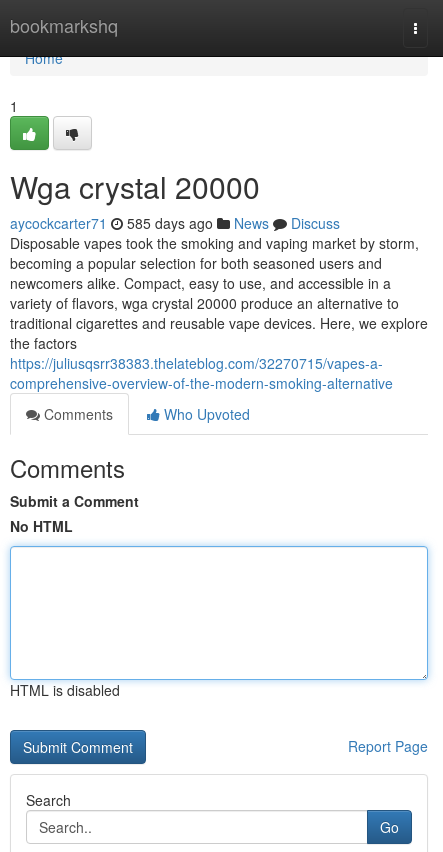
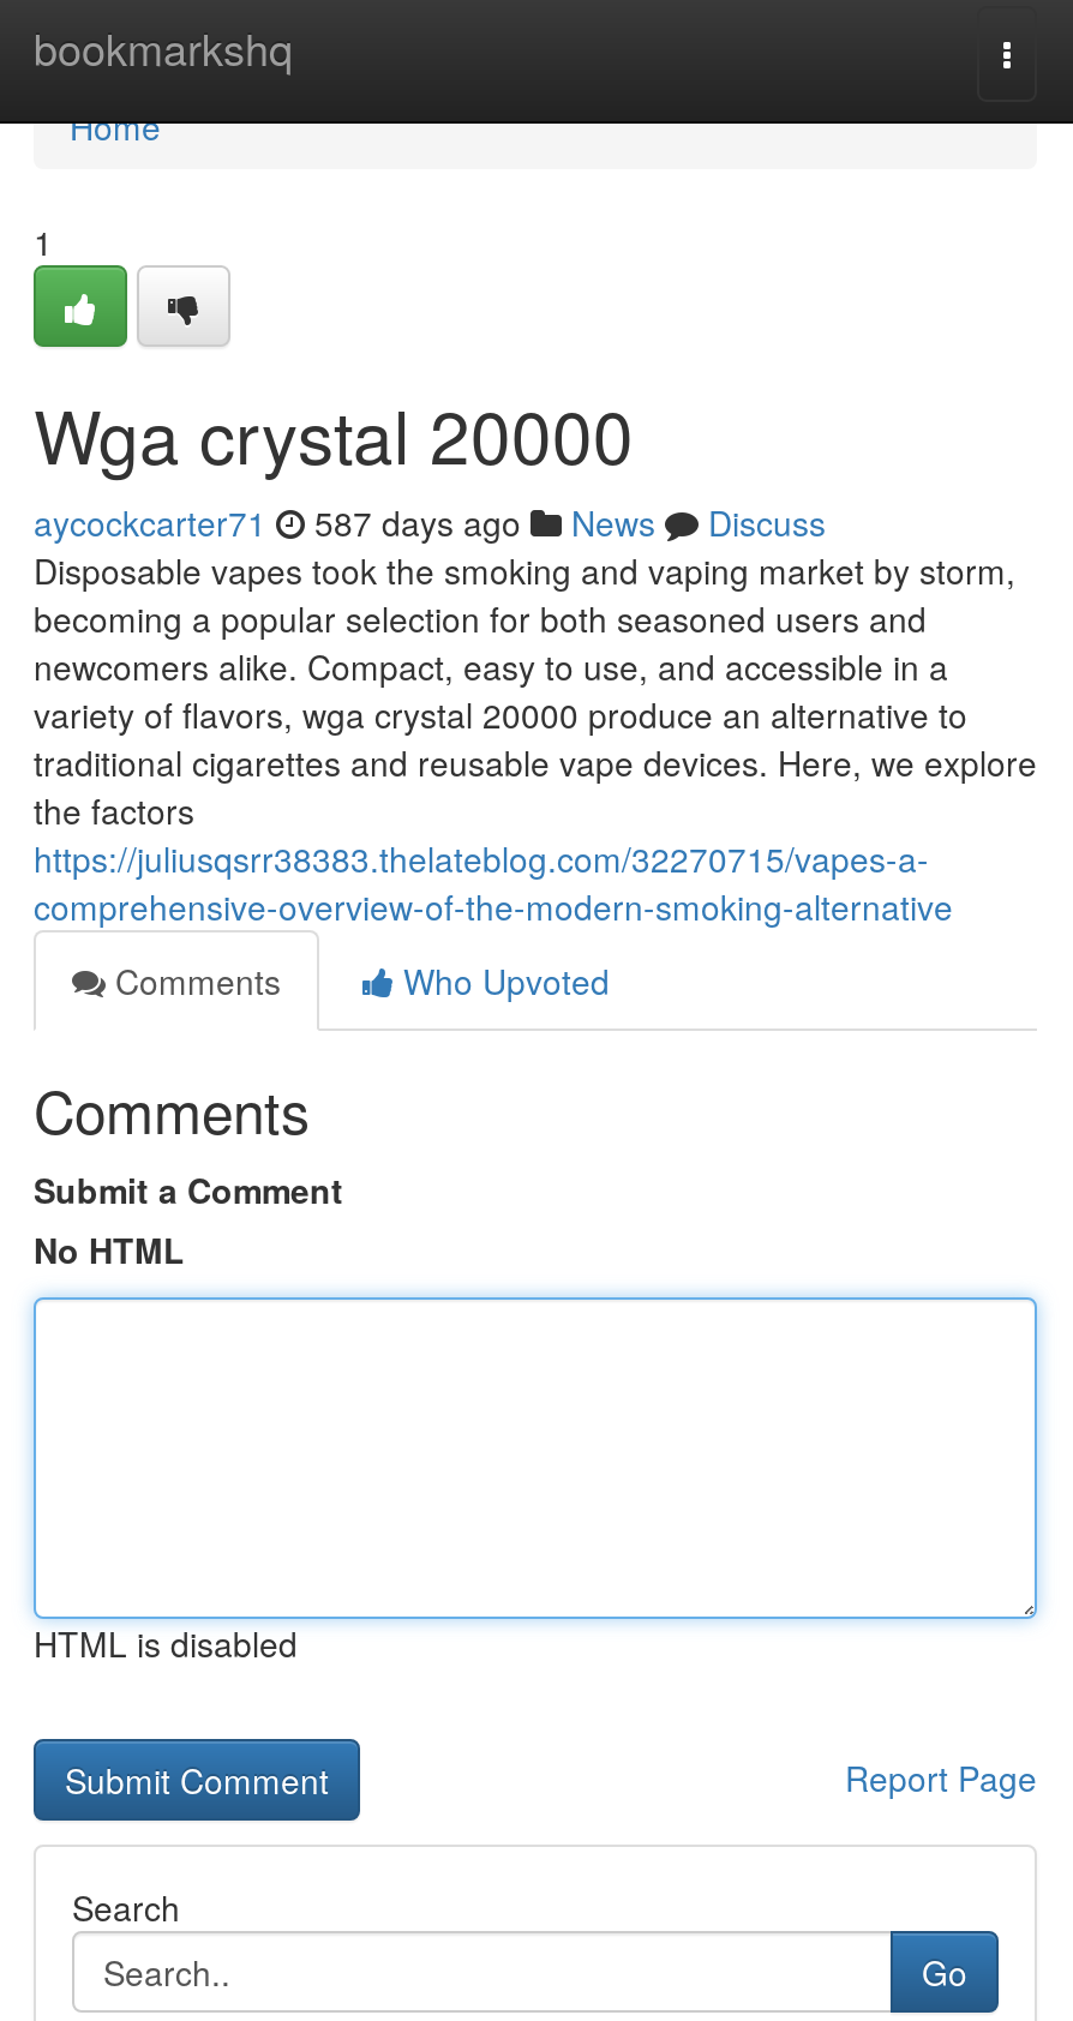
[10,213,340,233] aycockcarter71 585 days ago News Discuss -> [34,498,826,546] aycockcarter71 587 days ago News Discuss

